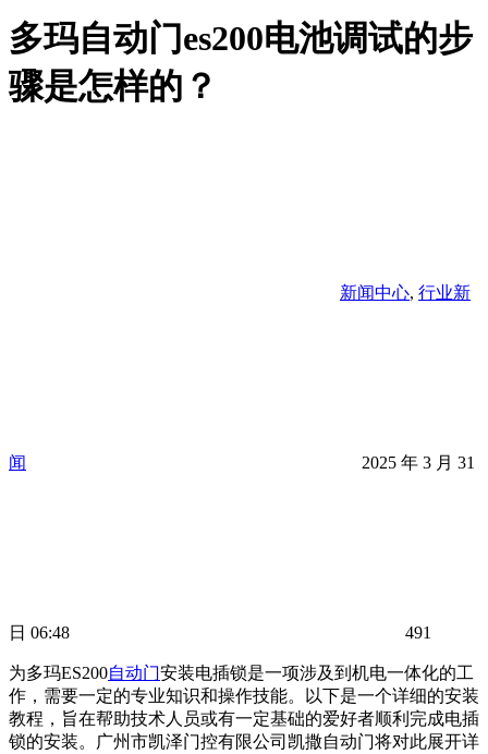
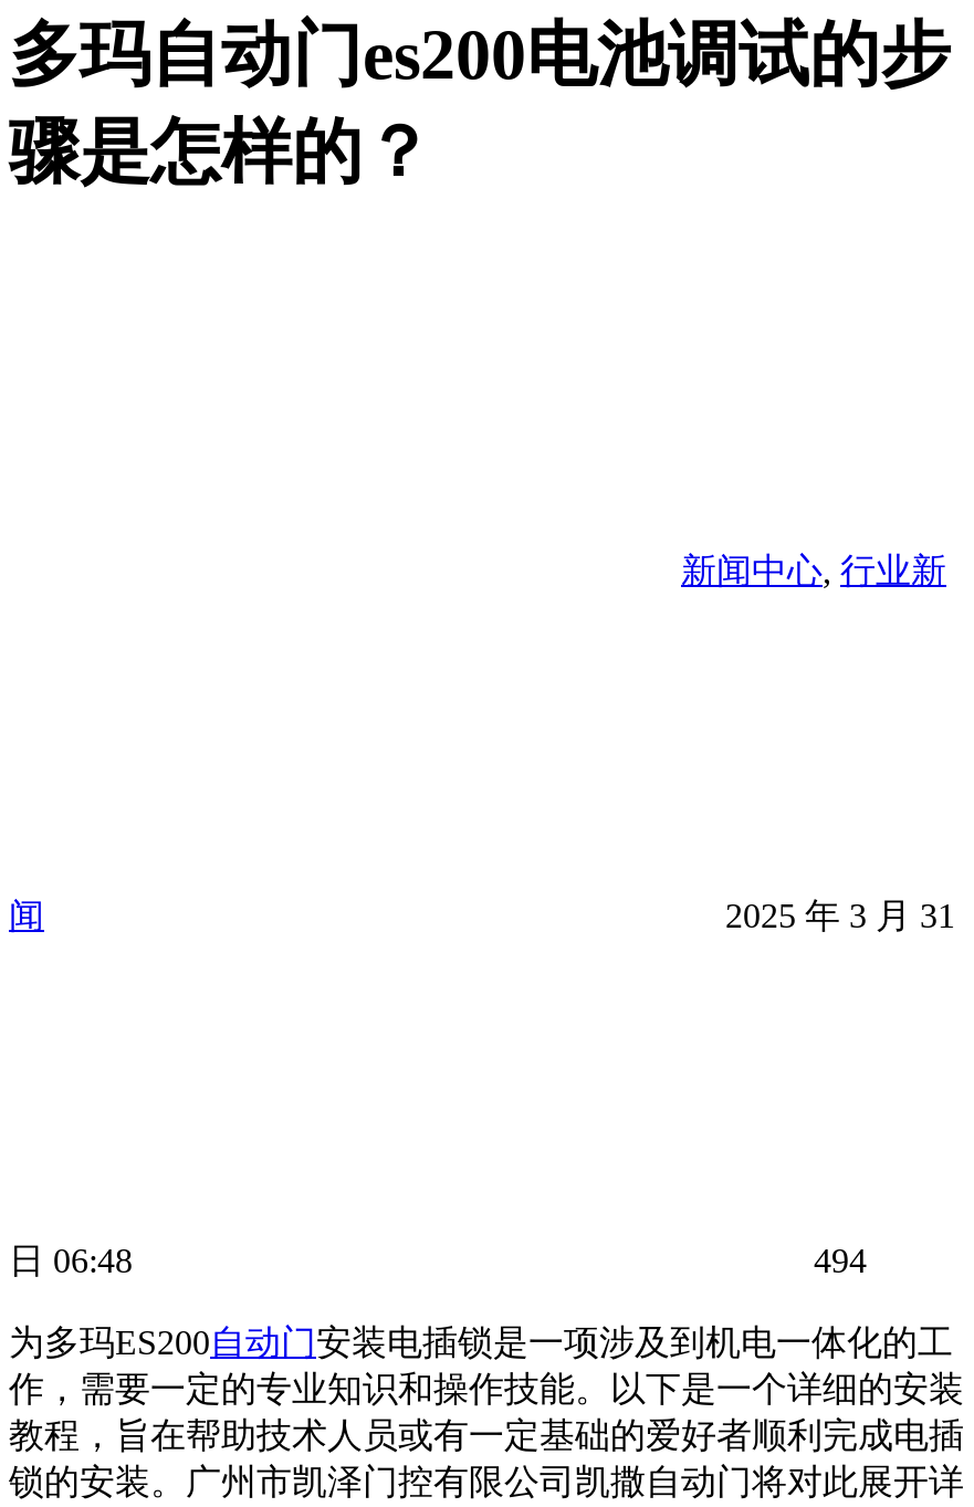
[401,623,431,642] 491 -> [805,1241,867,1279] 494

